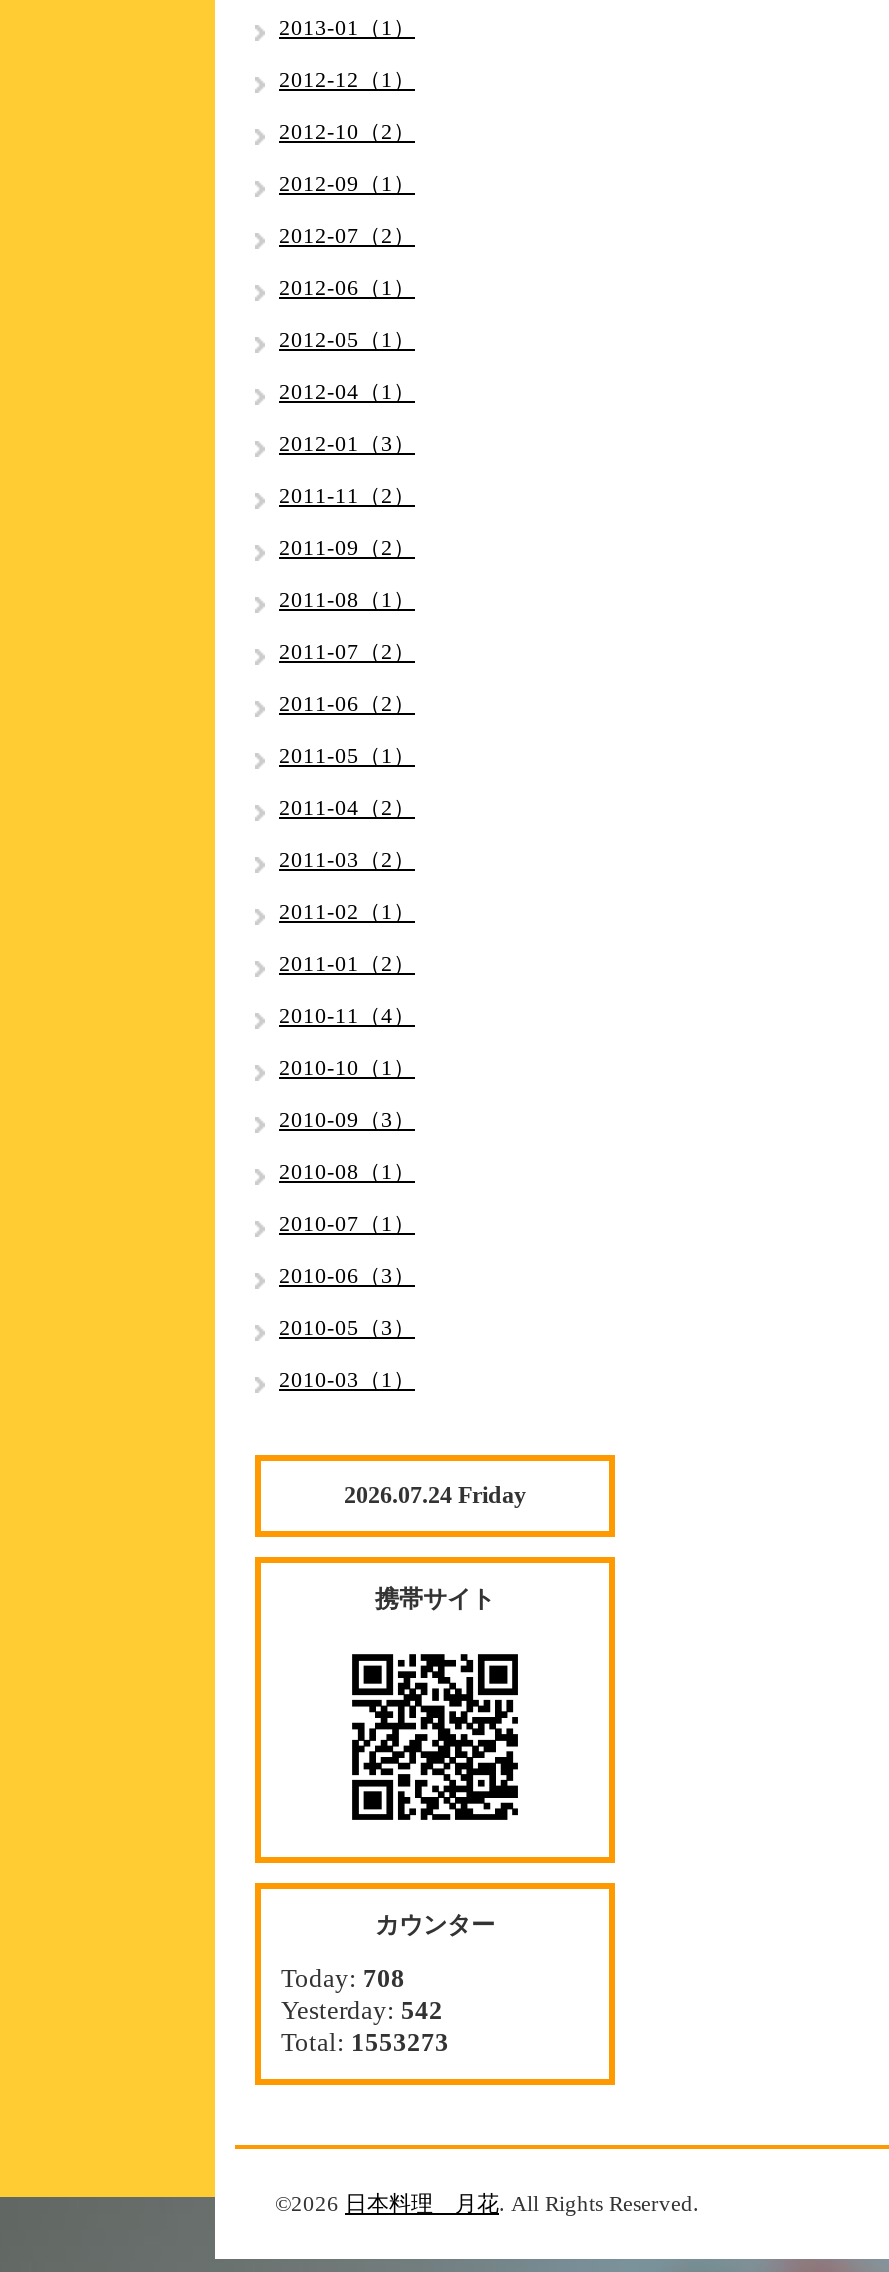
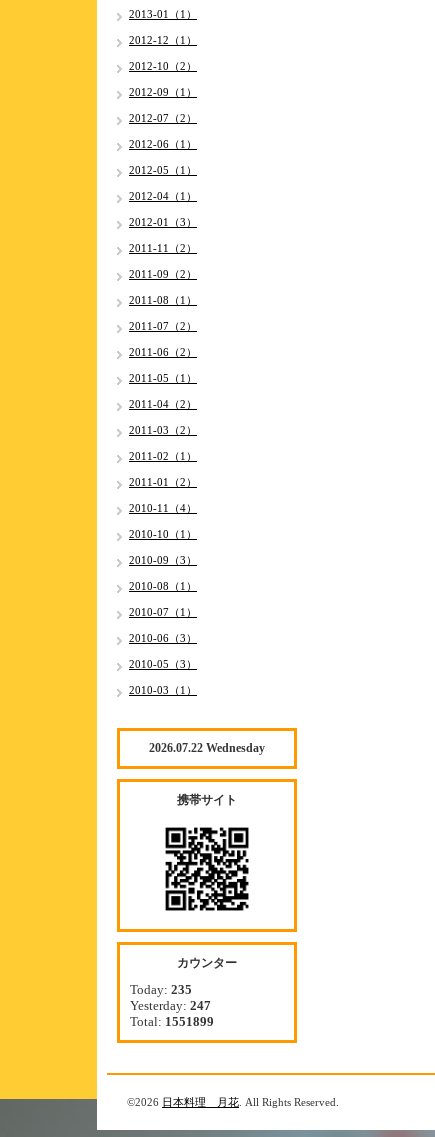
[344,1481,526,1509] 2026.07.24 Friday -> [149,741,265,755] 2026.07.22 Wednesday
[281,1963,405,1993] Today: 708 -> [130,982,192,997] Today: 235
[281,1995,443,2025] Yesterday: 542 -> [130,998,211,1013] Yesterday: 247
[281,2027,449,2057] Total: 1553273 -> [130,1014,214,1029] Total: 1551899

